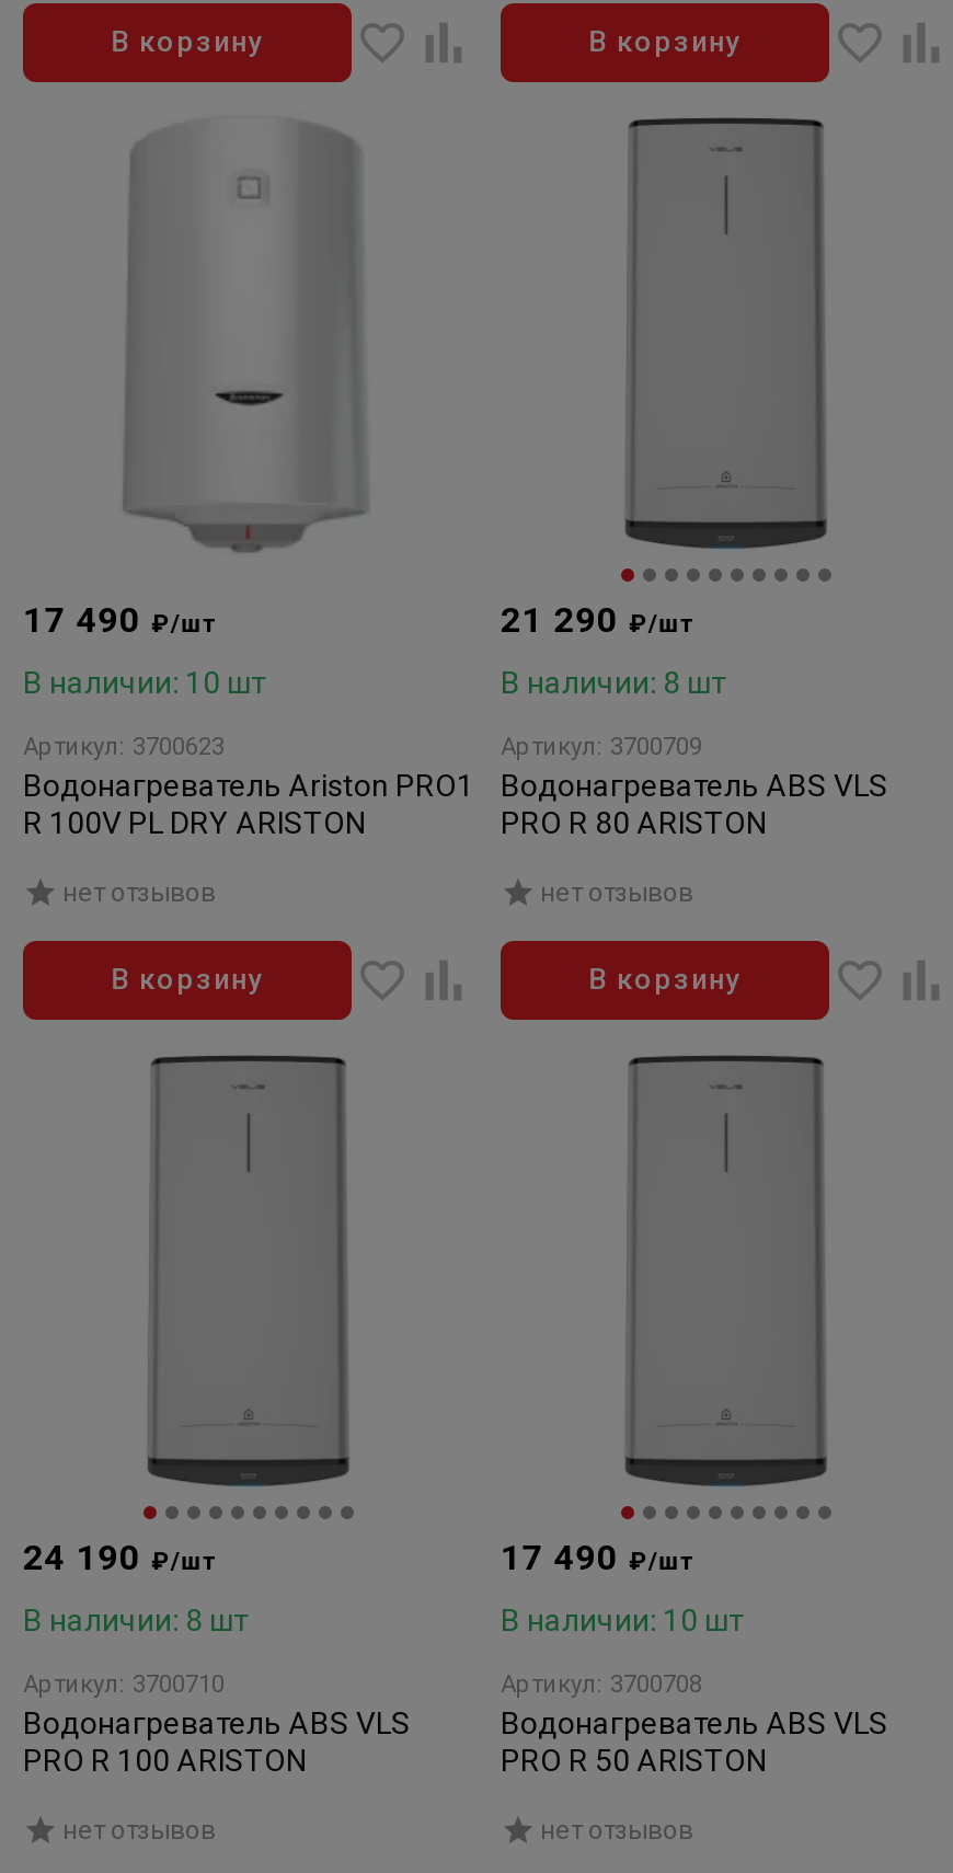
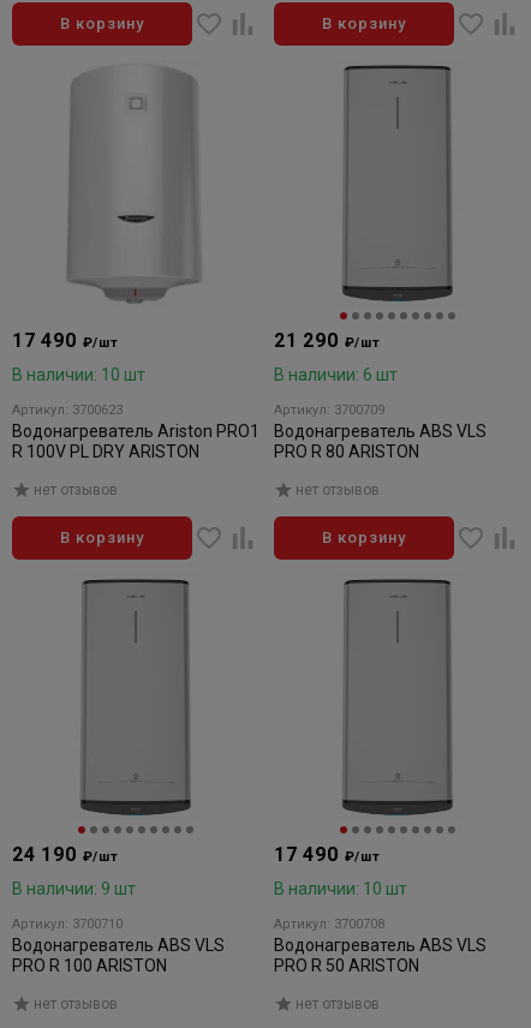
[501,665,726,700] В наличии: 8 шт -> [274,365,398,384] В наличии: 6 шт
[23,1602,249,1638] В наличии: 8 шт -> [12,879,136,898] В наличии: 9 шт

